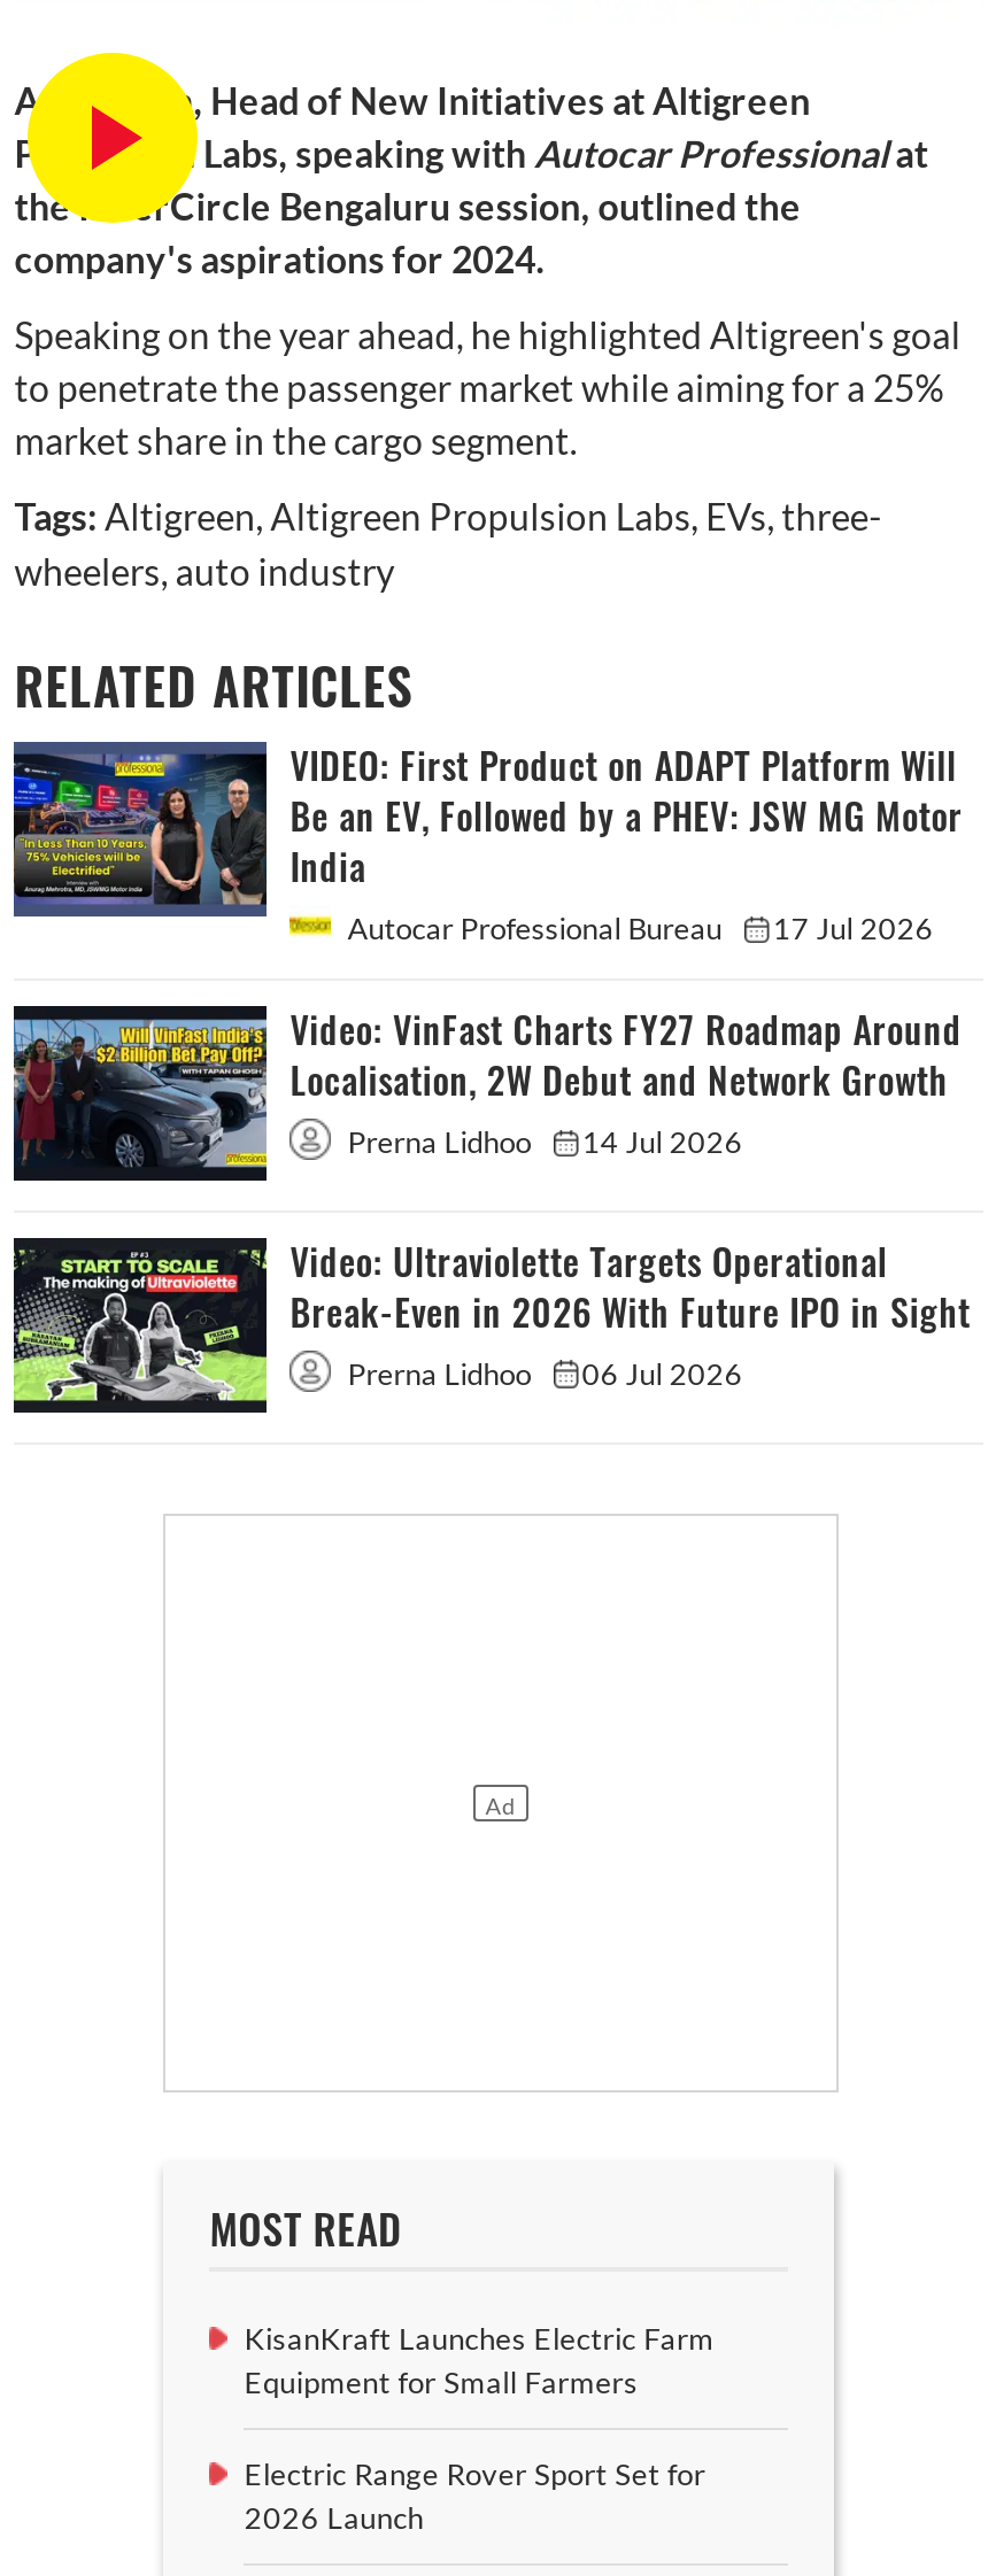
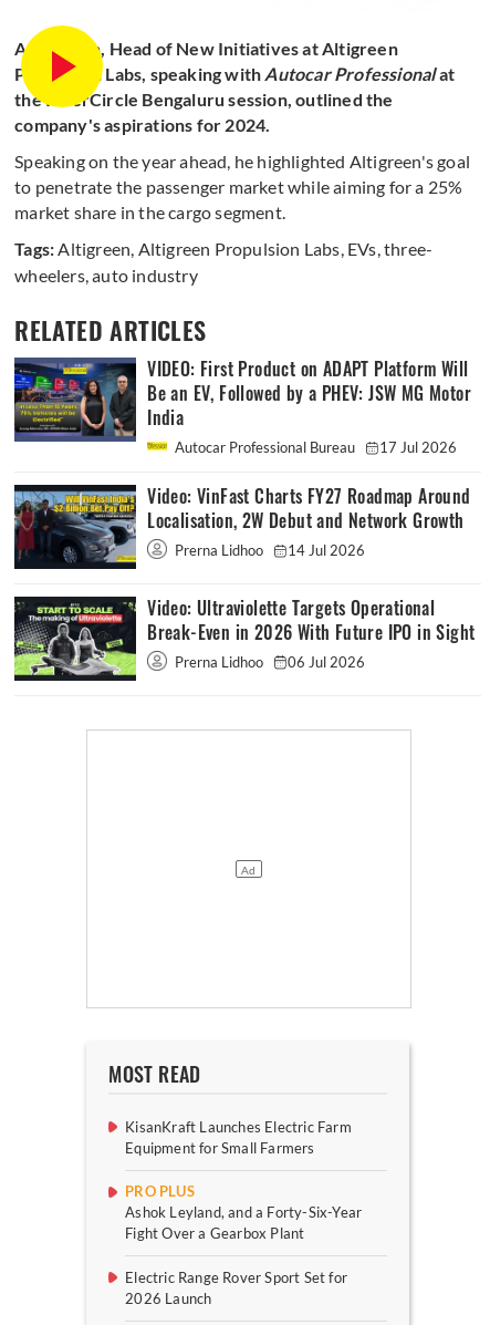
none -> [125,1182,362,1242] PRO PLUS | Ashok Leyland, and a Forty-Six-Year | Fight Over a Gearbox Plant

